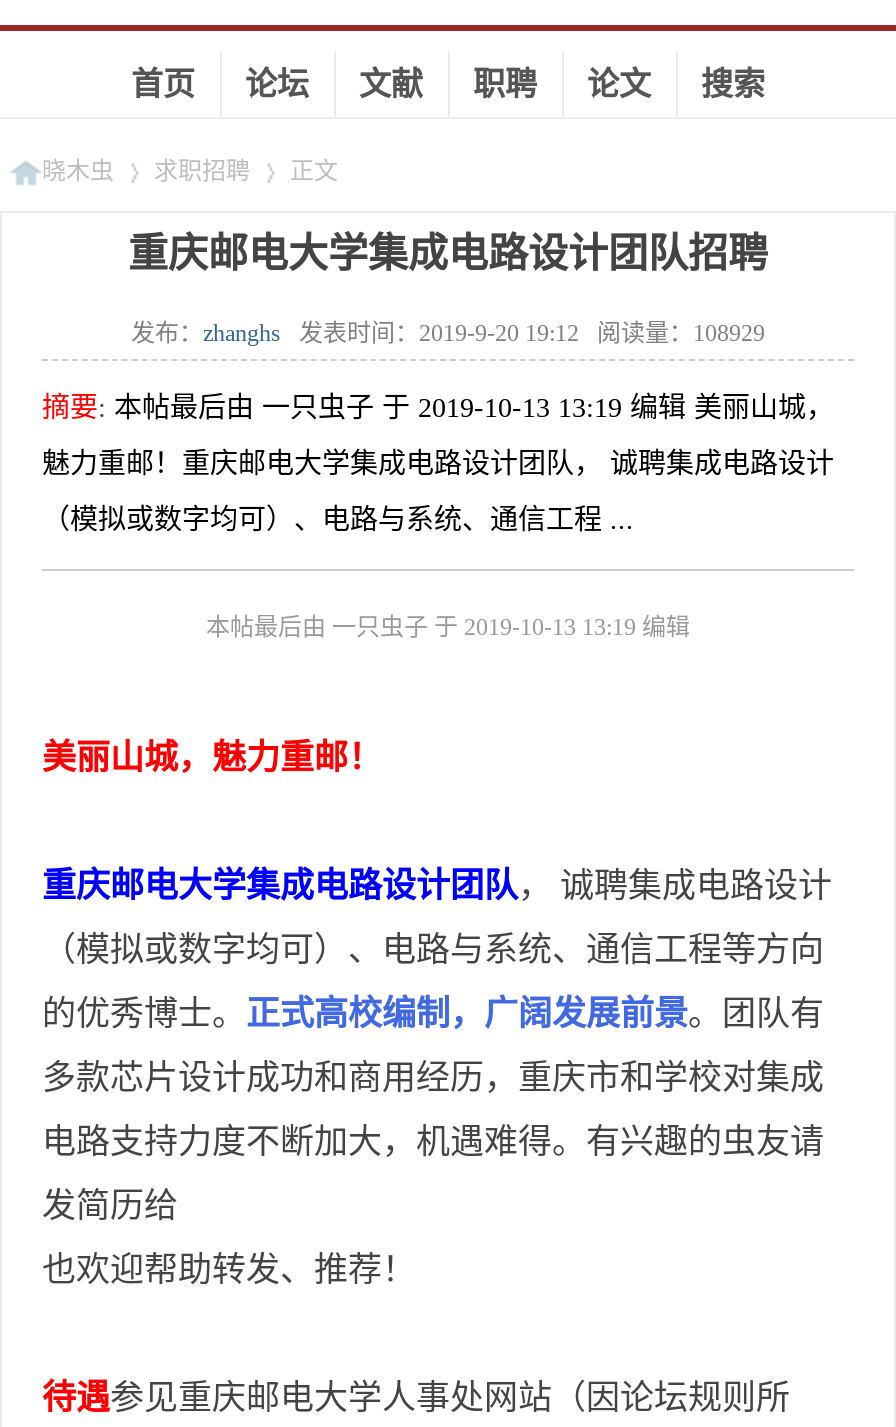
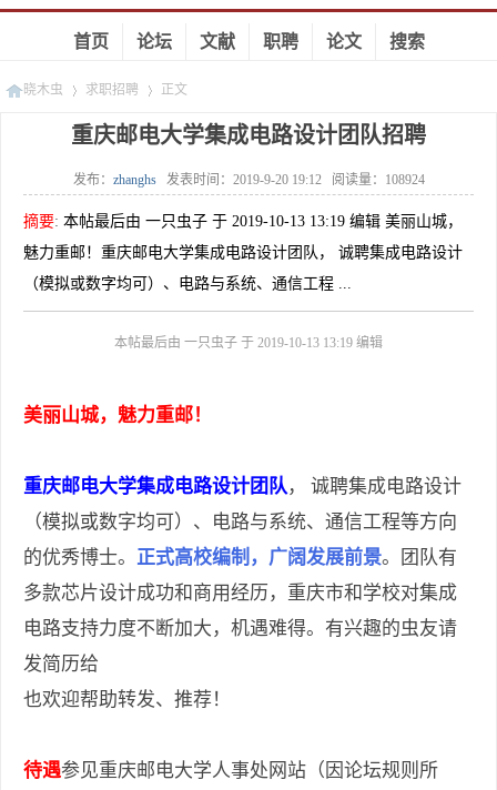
[597,319,765,347] 阅读量：108929 -> [331,172,424,188] 阅读量：108924

